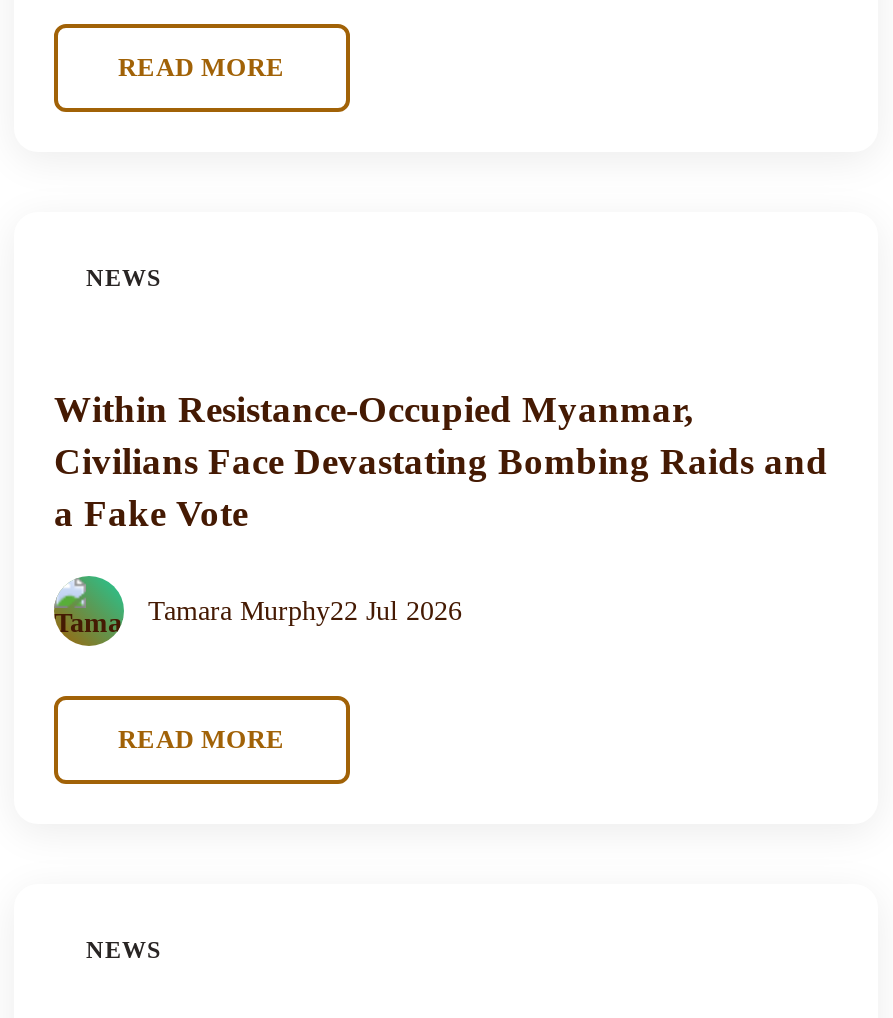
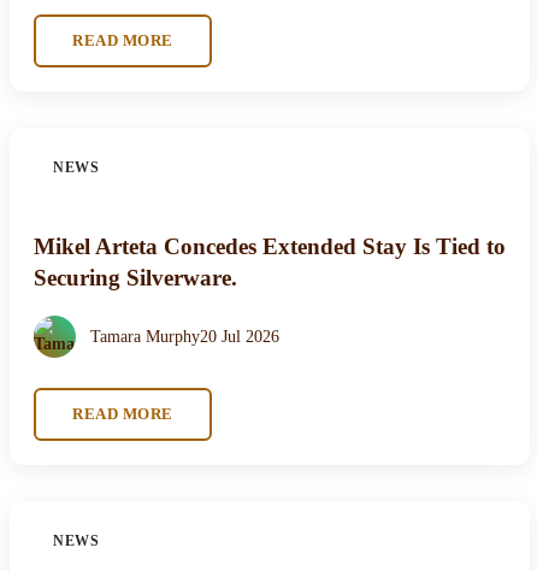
[54,388,828,534] Within Resistance-Occupied Myanmar, | Civilians Face Devastating Bombing Raids and | a Fake Vote -> [34,233,506,290] Mikel Arteta Concedes Extended Stay Is Tied to | Securing Silverware.
[148,596,462,626] Tamara Murphy22 Jul 2026 -> [90,328,279,346] Tamara Murphy20 Jul 2026

